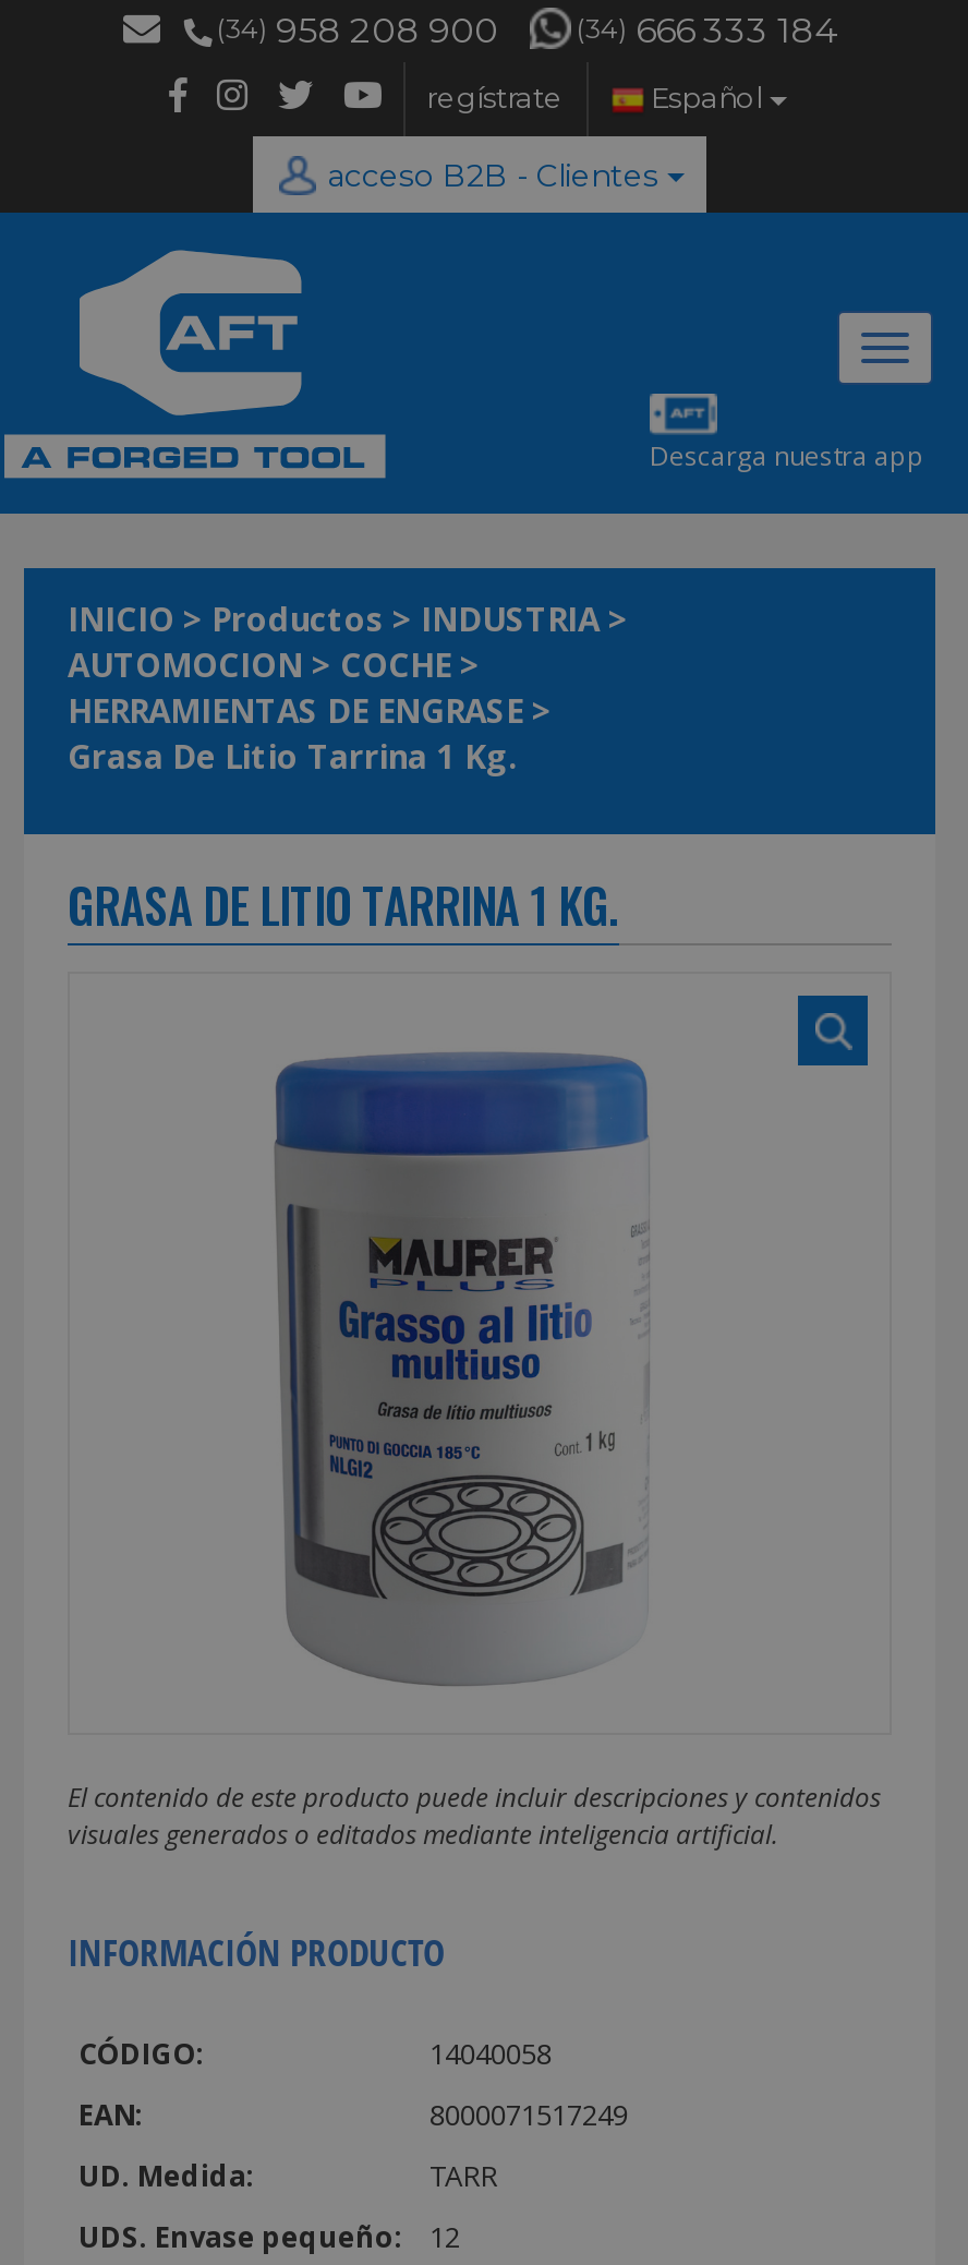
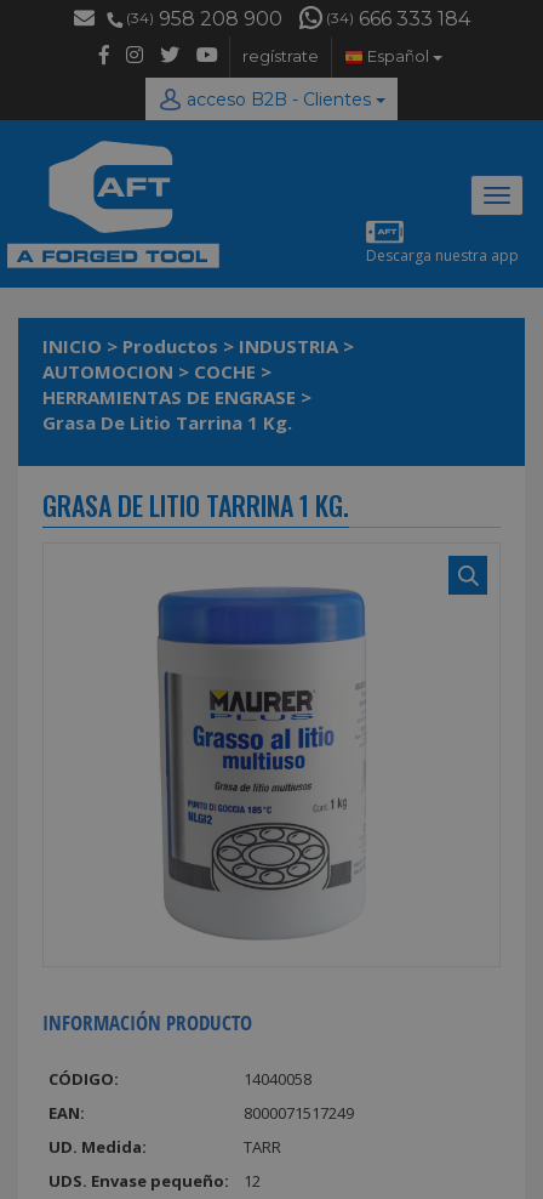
[68,1778,881,1852] El contenido de este producto puede incluir descripciones y contenidos | visuales generados o editados mediante inteligencia artificial. -> none

